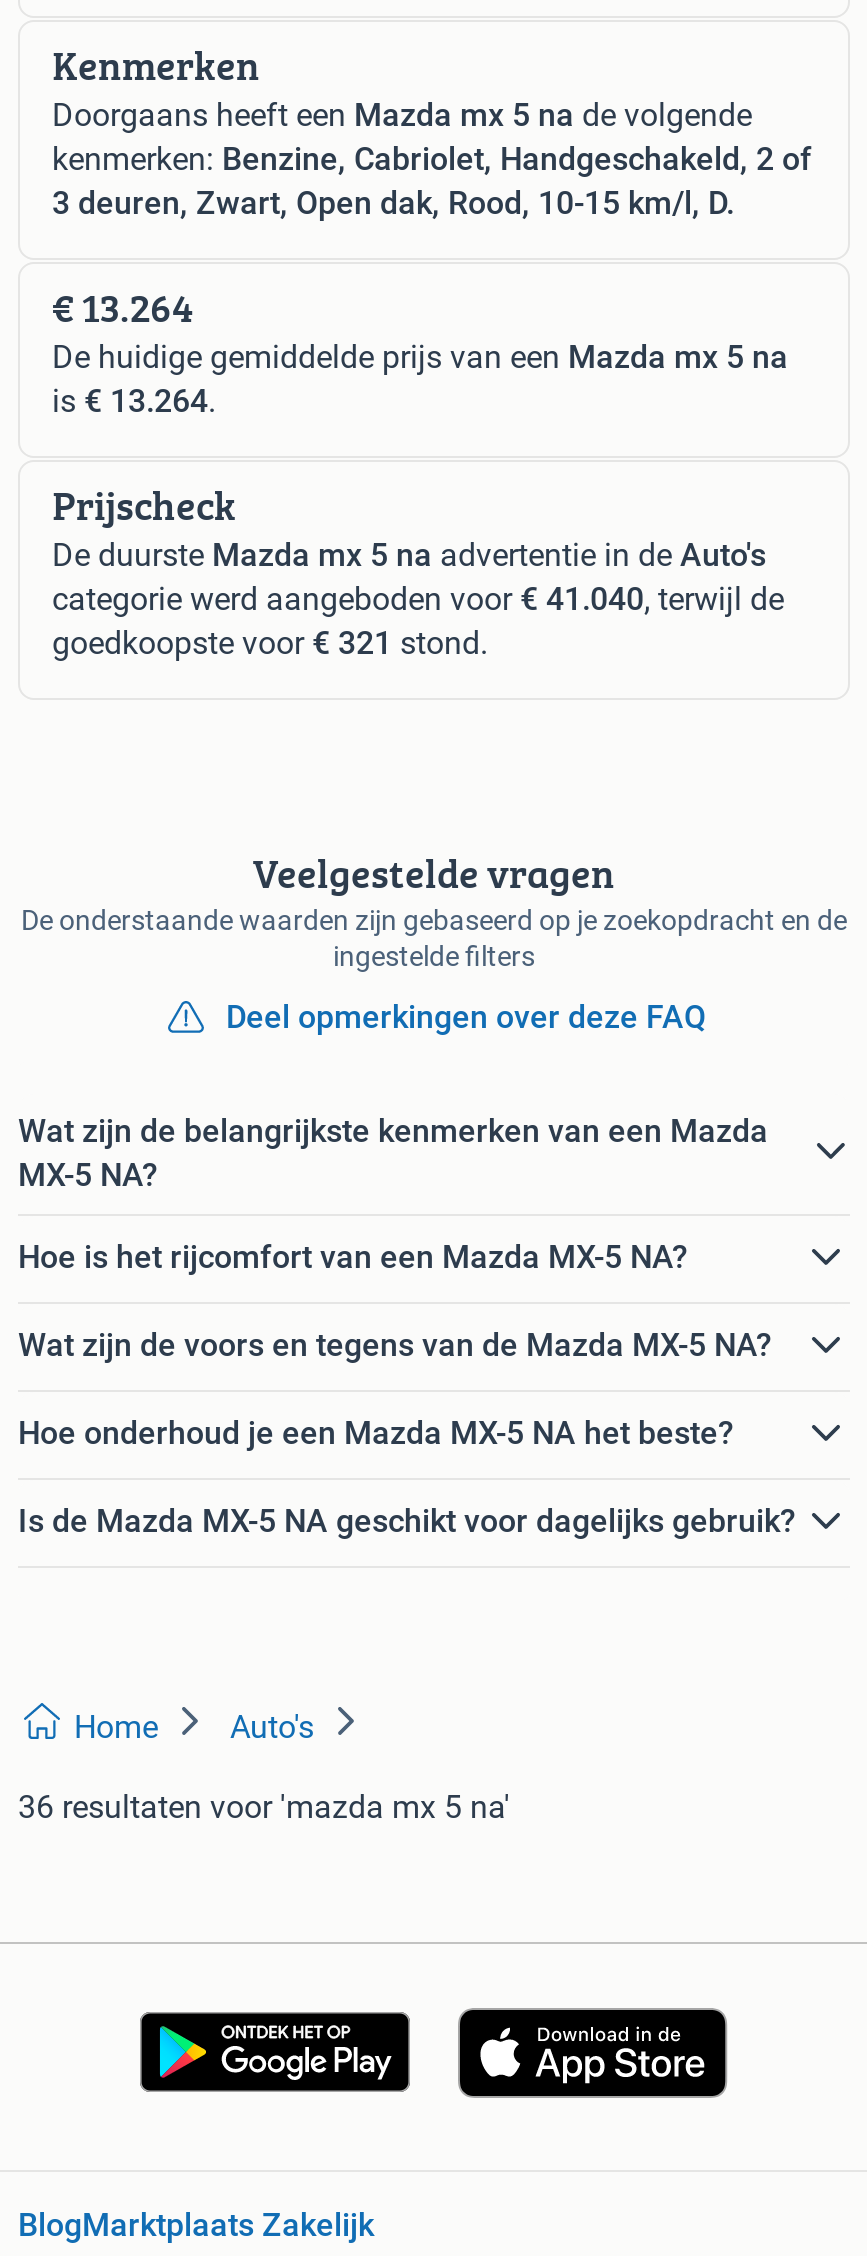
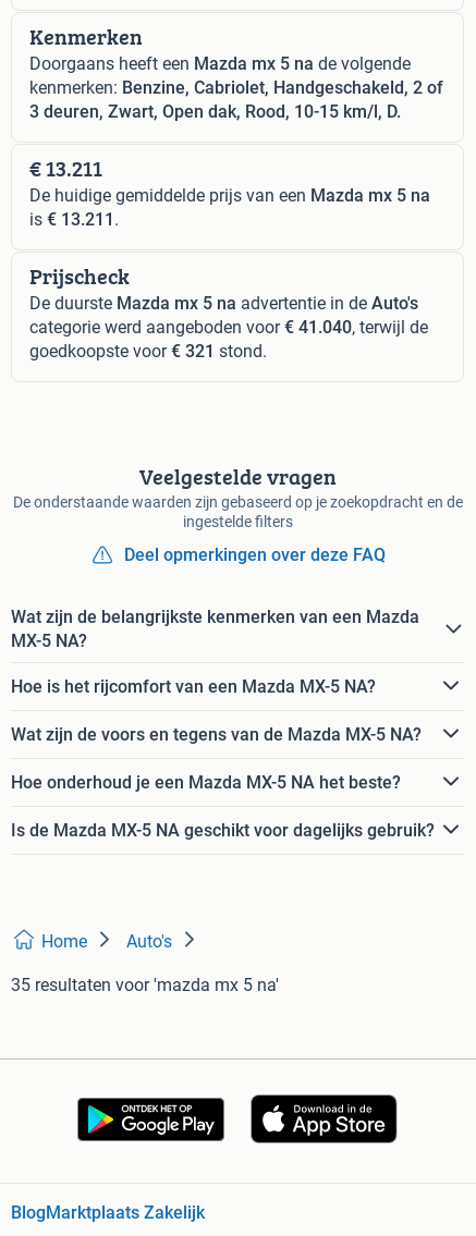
[52,278,194,336] € 13.264 -> [29,153,102,184] € 13.211
[52,382,216,420] is € 13.264. -> [29,209,119,230] is € 13.211.
[18,1788,510,1826] 36 resultaten voor 'mazda mx 5 na' -> [11,975,279,996] 35 resultaten voor 'mazda mx 5 na'

